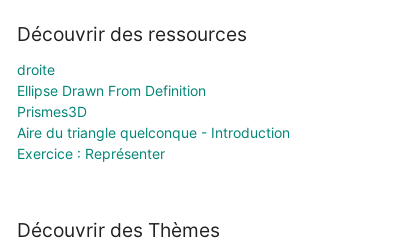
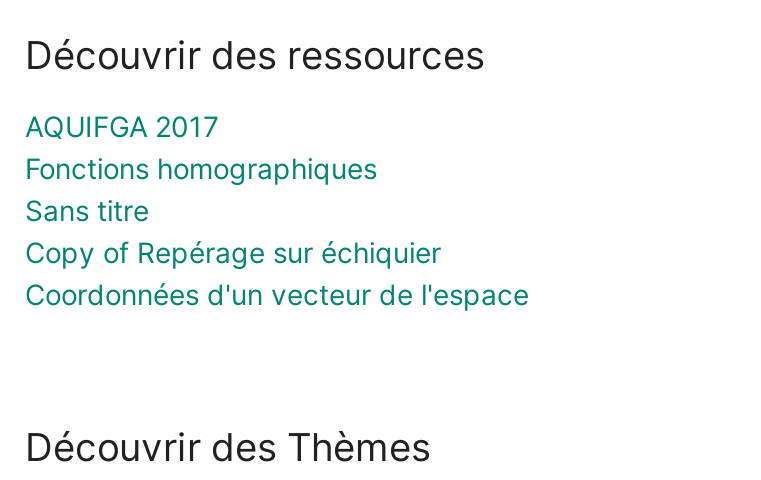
[17,61,290,162] droite | Ellipse Drawn From Definition | Prismes3D | Aire du triangle quelconque - Introduction | Exercice : Représenter -> [25,110,529,312] AQUIFGA 2017 | Fonctions homographiques | Sans titre | Copy of Repérage sur échiquier | Coordonnées d'un vecteur de l'espace

